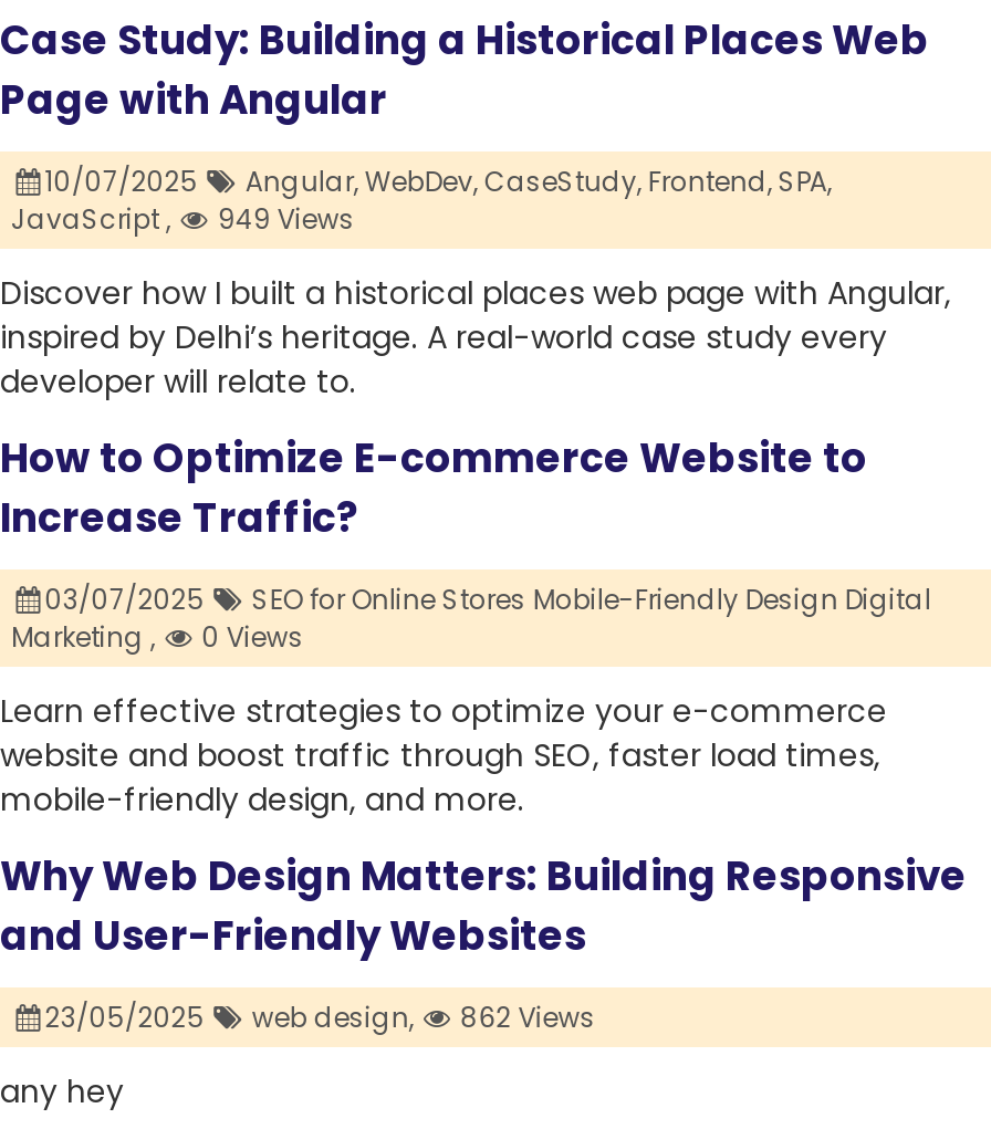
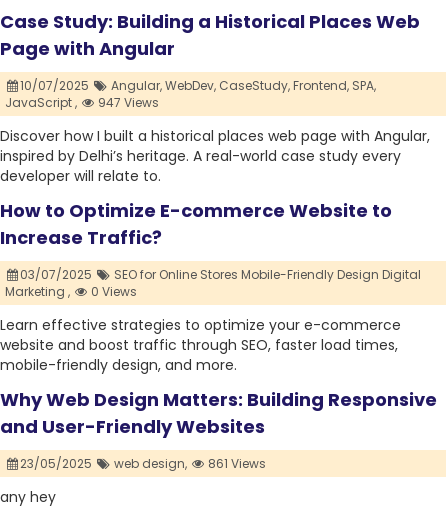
[11,201,355,239] JavaScript , 949 Views -> [5,94,159,111] JavaScript , 947 Views
[45,999,596,1037] 23/05/2025 web design, 862 Views -> [20,455,266,472] 23/05/2025 web design, 861 Views

